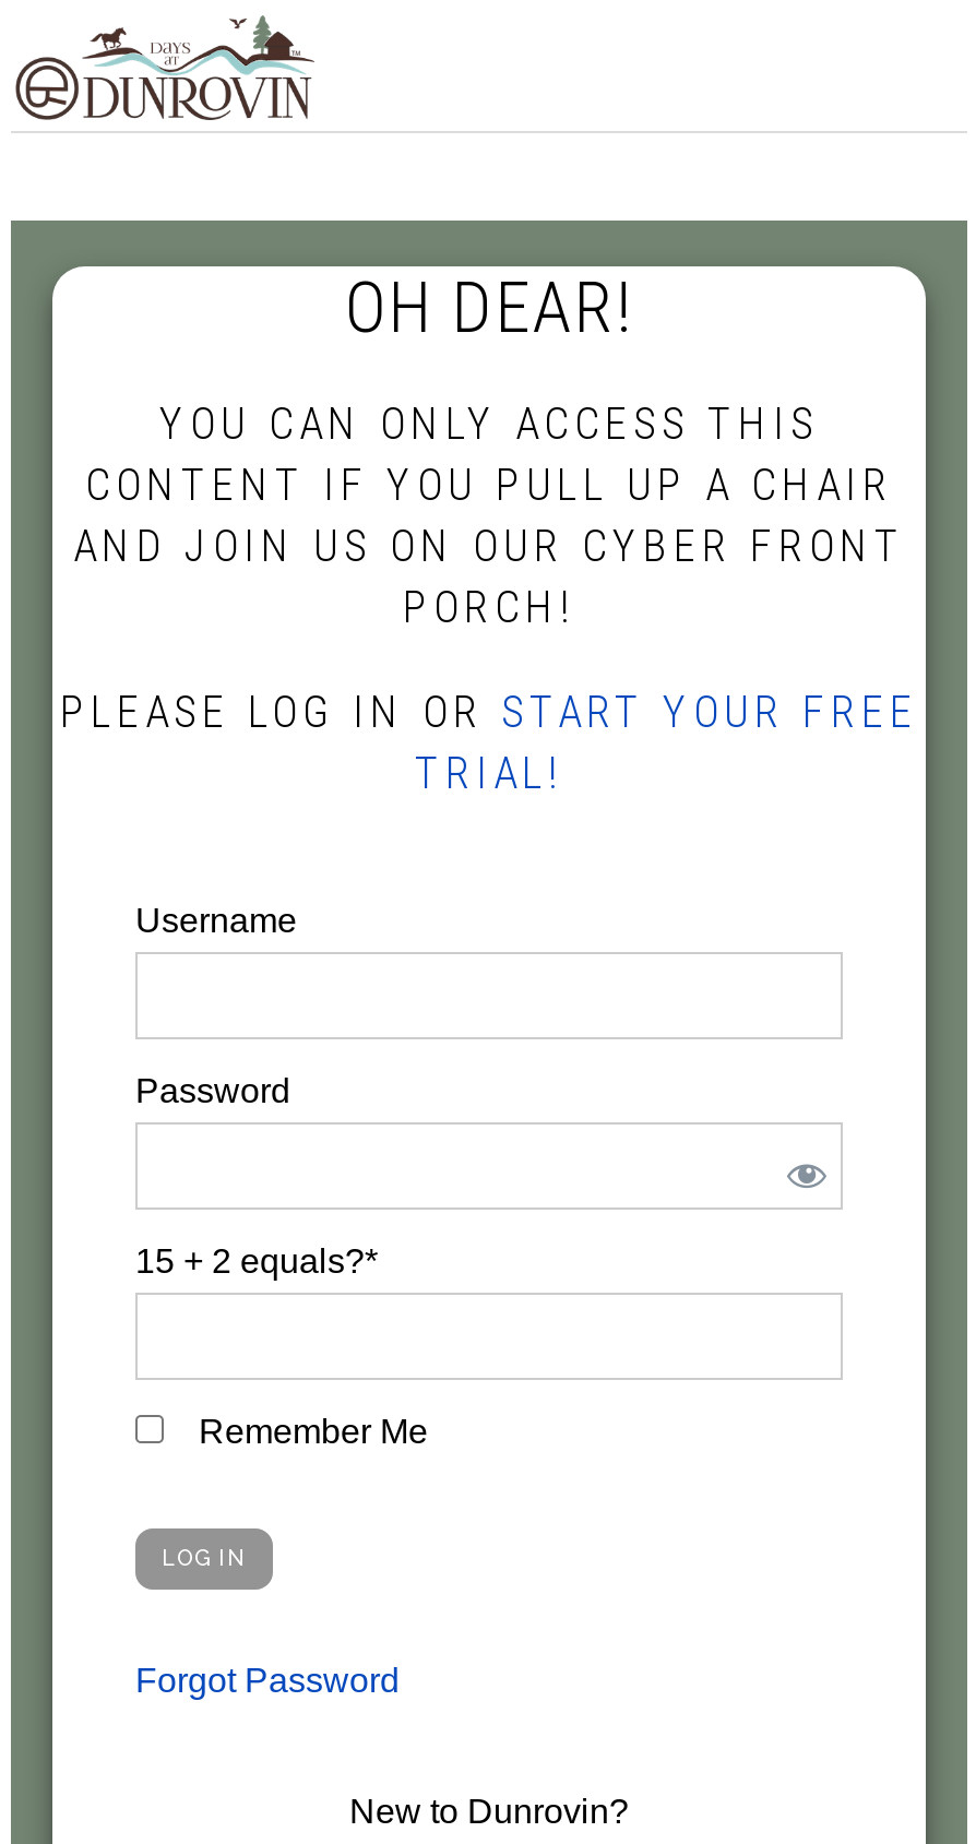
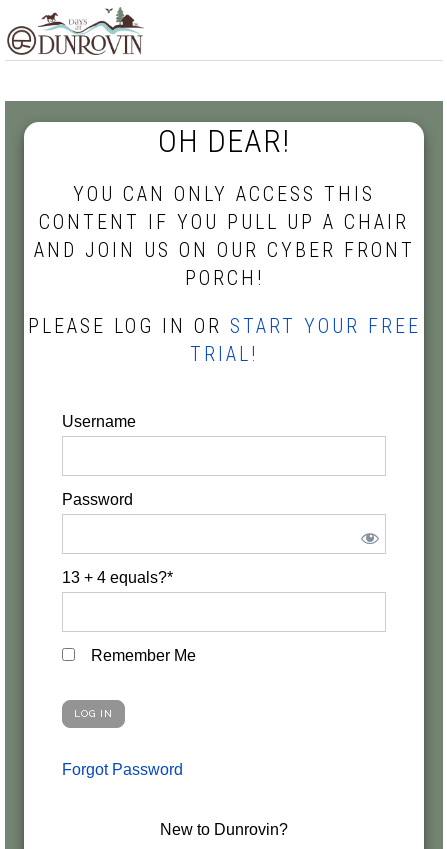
[135,1242,378,1280] 15 + 2 equals?* -> [62,569,173,586] 13 + 4 equals?*

